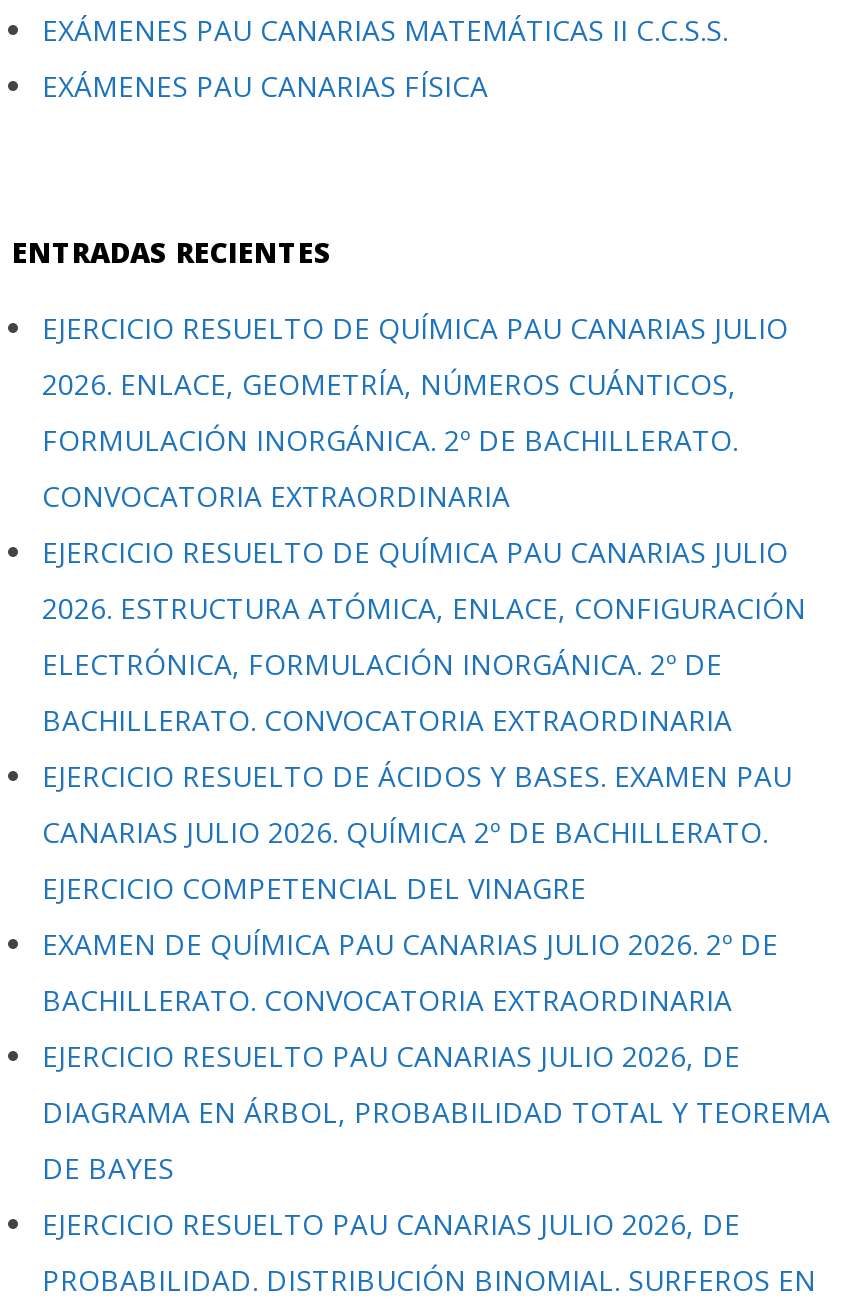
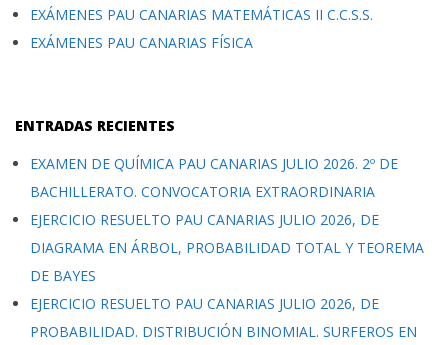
[42,308,806,906] EJERCICIO RESUELTO DE QUÍMICA PAU CANARIAS JULIO | 2026. ENLACE, GEOMETRÍA, NÚMEROS CUÁNTICOS, | FORMULACIÓN INORGÁNICA. 2º DE BACHILLERATO. | CONVOCATORIA EXTRAORDINARIA | EJERCICIO RESUELTO DE QUÍMICA PAU CANARIAS JULIO | 2026. ESTRUCTURA ATÓMICA, ENLACE, CONFIGURACIÓN | ELECTRÓNICA, FORMULACIÓN INORGÁNICA. 2º DE | BACHILLERATO. CONVOCATORIA EXTRAORDINARIA | EJERCICIO RESUELTO DE ÁCIDOS Y BASES. EXAMEN PAU | CANARIAS JULIO 2026. QUÍMICA 2º DE BACHILLERATO. | EJERCICIO COMPETENCIAL DEL VINAGRE -> none

